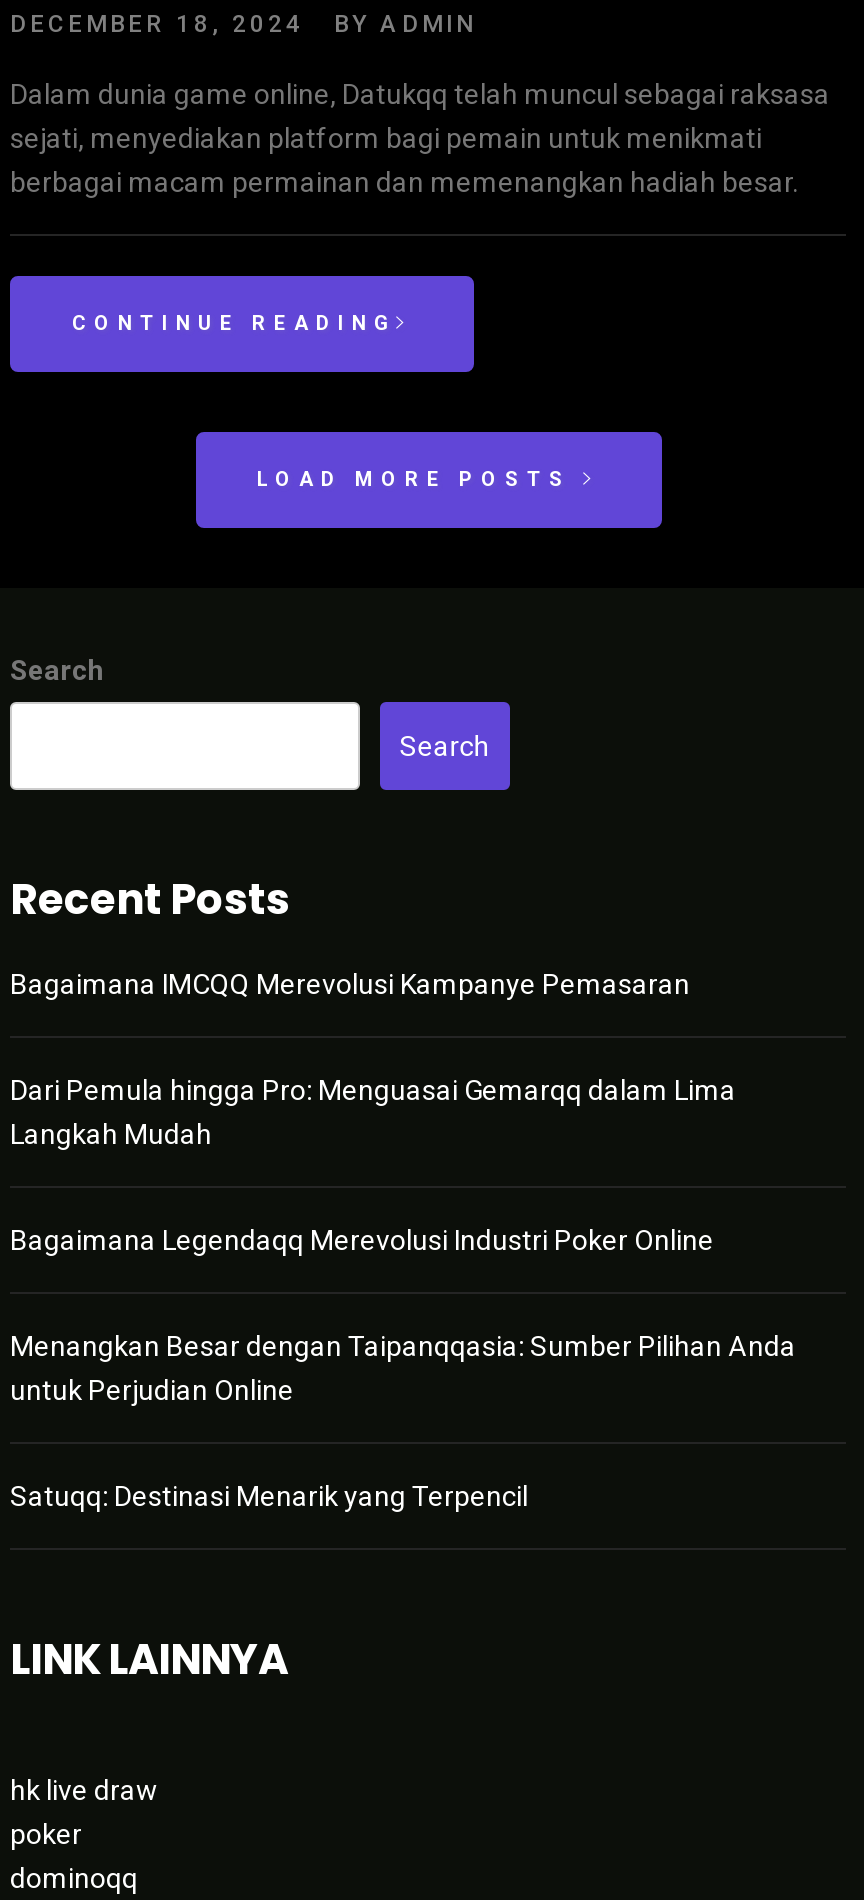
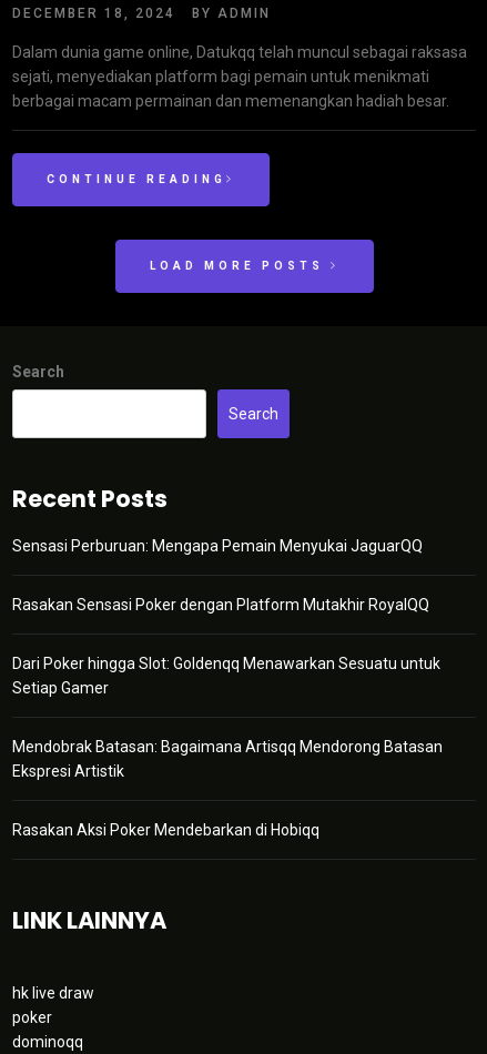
[10,969,690,1001] Bagaimana IMCQQ Merevolusi Kampanye Pemasaran -> [12,537,423,555] Sensasi Perburuan: Mengapa Pemain Menyukai JaguarQQ
[10,1075,736,1151] Dari Pemula hingga Pro: Menguasai Gemarqq dalam Lima | Langkah Mudah -> [12,596,429,614] Rasakan Sensasi Poker dengan Platform Mutakhir RoyalQQ
[10,1225,714,1257] Bagaimana Legendaqq Merevolusi Industri Poker Online -> [12,655,440,697] Dari Poker hingga Slot: Goldenqq Menawarkan Sesuatu untuk | Setiap Gamer
[10,1331,796,1407] Menangkan Besar dengan Taipanqqasia: Sumber Pilihan Anda | untuk Perjudian Online -> [12,738,443,780] Mendobrak Batasan: Bagaimana Artisqq Mendorong Batasan | Ekspresi Artistik
[10,1481,528,1513] Satuqq: Destinasi Menarik yang Terpencil -> [12,821,319,839] Rasakan Aksi Poker Mendebarkan di Hobiqq

